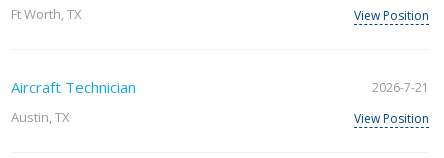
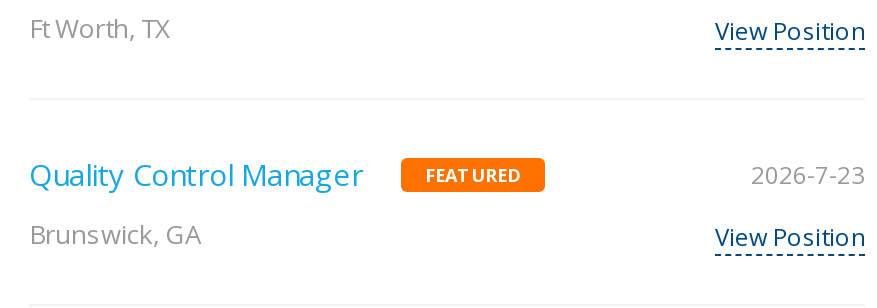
[11,77,136,97] Aircraft Technician -> [29,154,521,194] Quality Control Manager | FEATURED
[372,79,429,96] 2026-7-21 -> [751,158,865,192] 2026-7-23
[11,108,70,126] Austin, TX -> [29,216,201,252] Brunswick, GA

